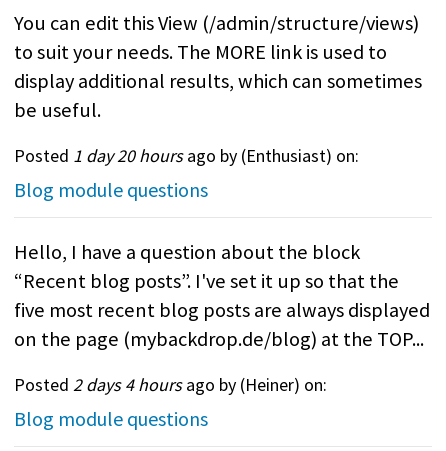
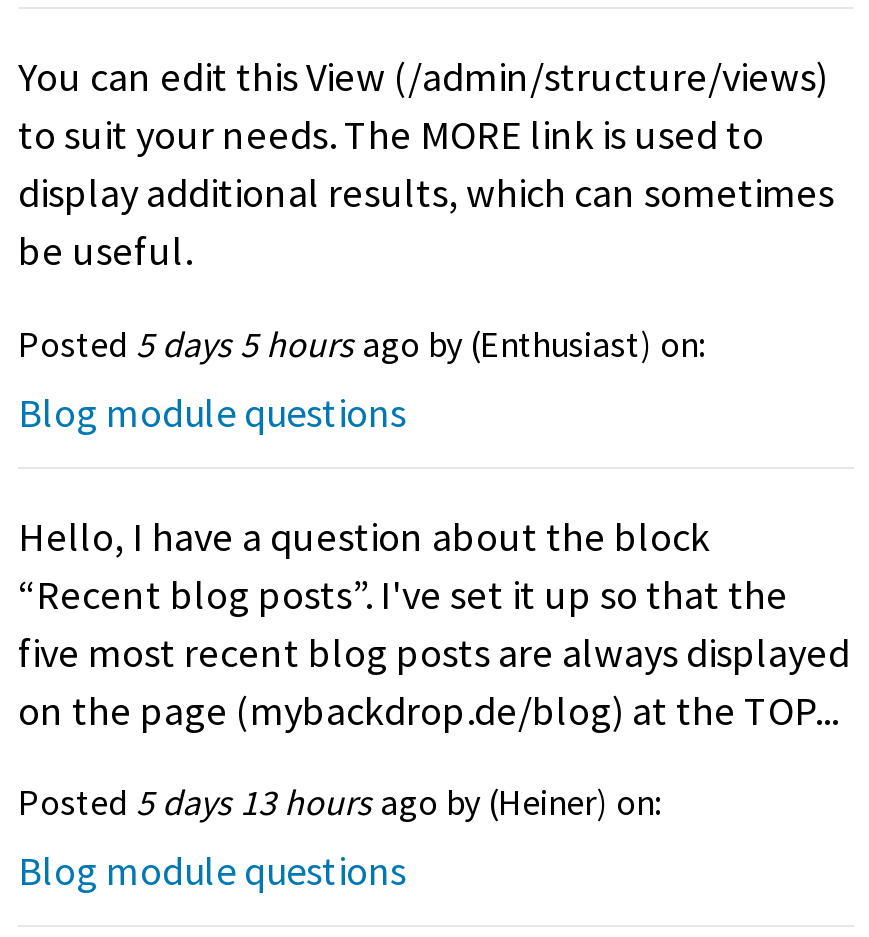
[14,144,359,167] Posted 1 day 20 hours ago by (Enthusiast) on: -> [18,321,706,367] Posted 5 days 5 hours ago by (Enthusiast) on:
[14,373,327,396] Posted 2 days 4 hours ago by (Heiner) on: -> [18,779,662,825] Posted 5 days 13 hours ago by (Heiner) on:

